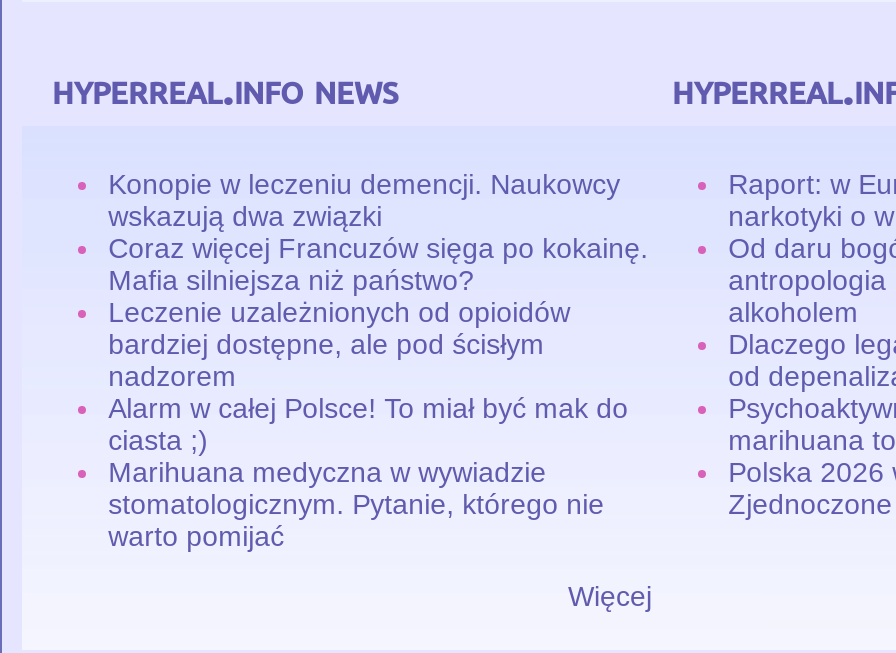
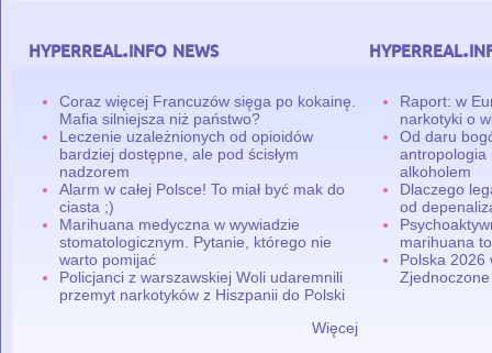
[108,168,620,232] Konopie w leczeniu demencji. Naukowcy | wskazują dwa związki -> none
moved [108,232,648,552] -> [60,92,356,268]: Coraz więcej Francuzów sięga po kokainę. | Mafia silniejsza niż państwo? | Leczenie uzależnionych od opioidów | ... | stomatologicznym. Pytanie, którego nie | warto pomijać
none -> [60,268,345,303] Policjanci z warszawskiej Woli udaremnili | przemyt narkotyków z Hiszpanii do Polski

